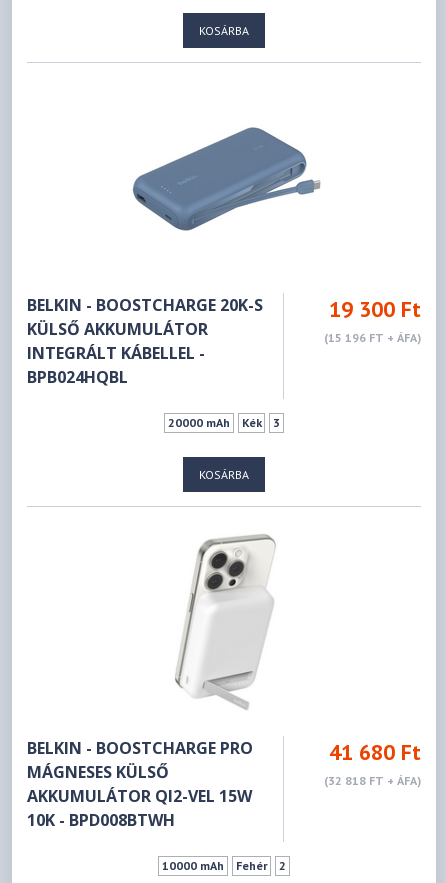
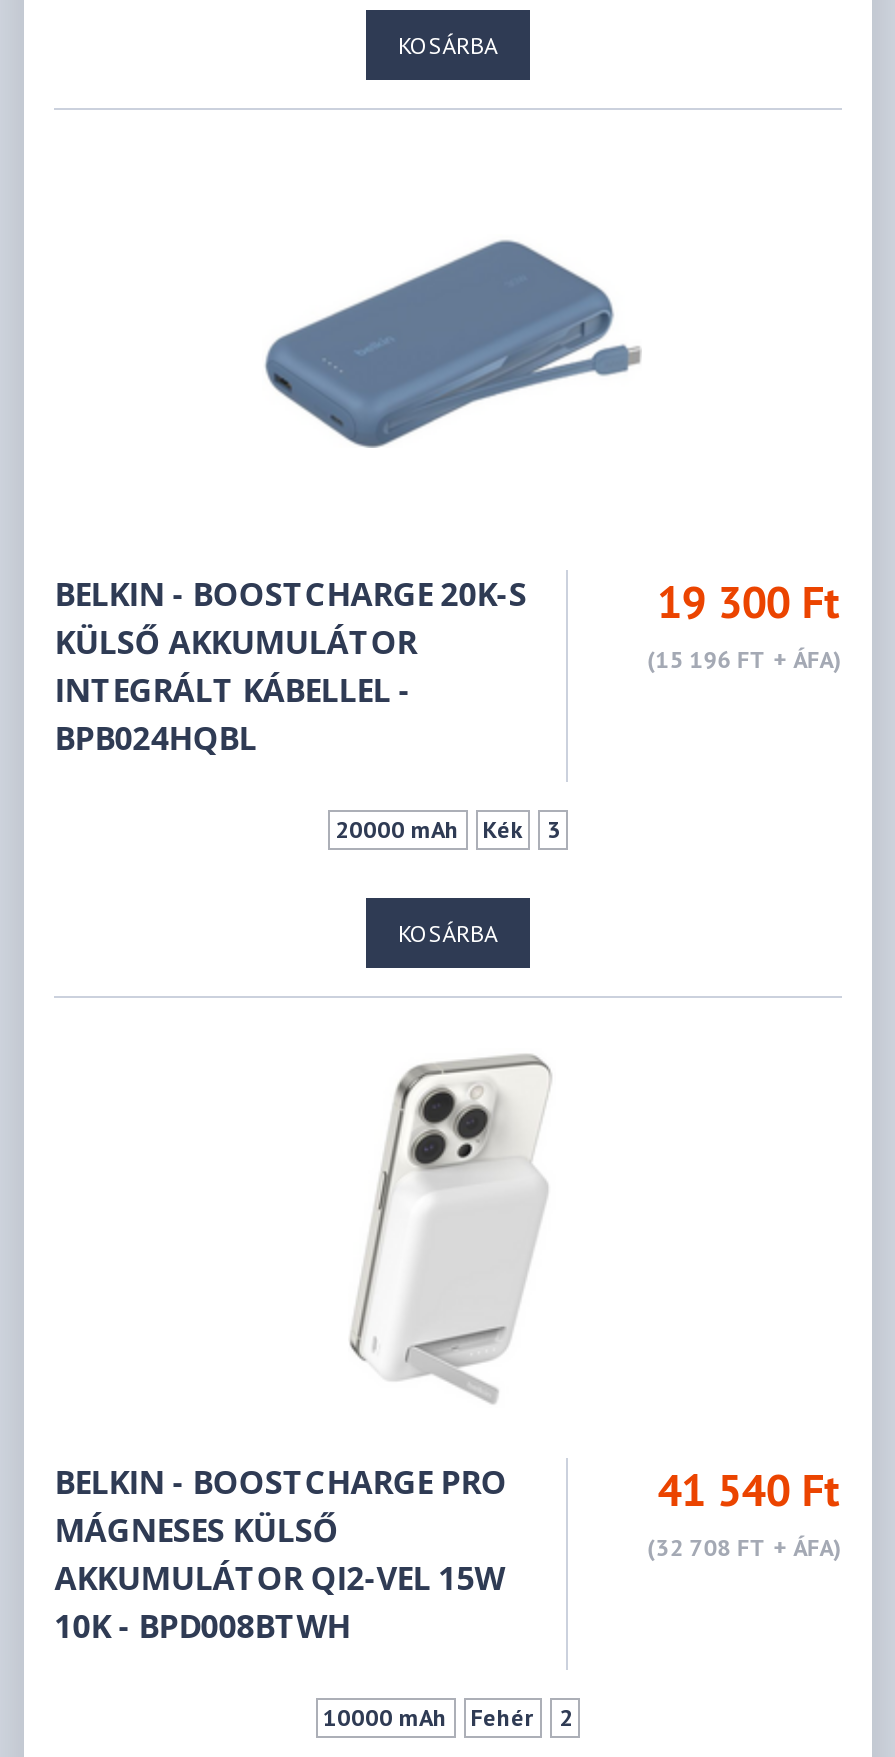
[329,738,421,766] 41 680 Ft -> [658,1462,842,1518] 41 540 Ft
[324,773,421,788] (32 818 FT + ÁFA) -> [648,1532,842,1562] (32 708 FT + ÁFA)

